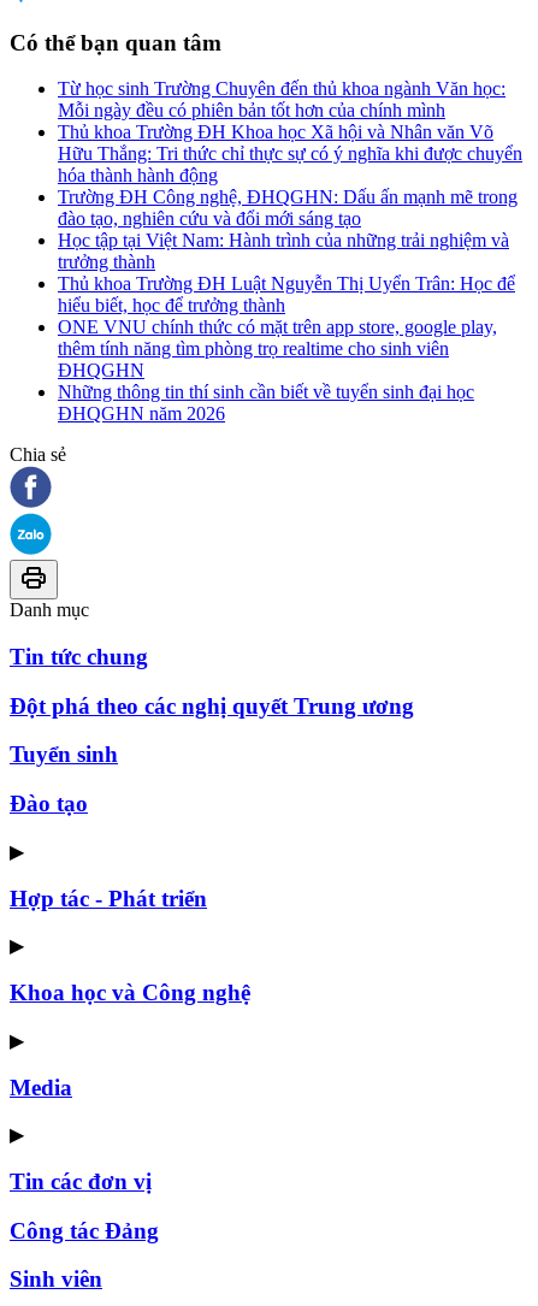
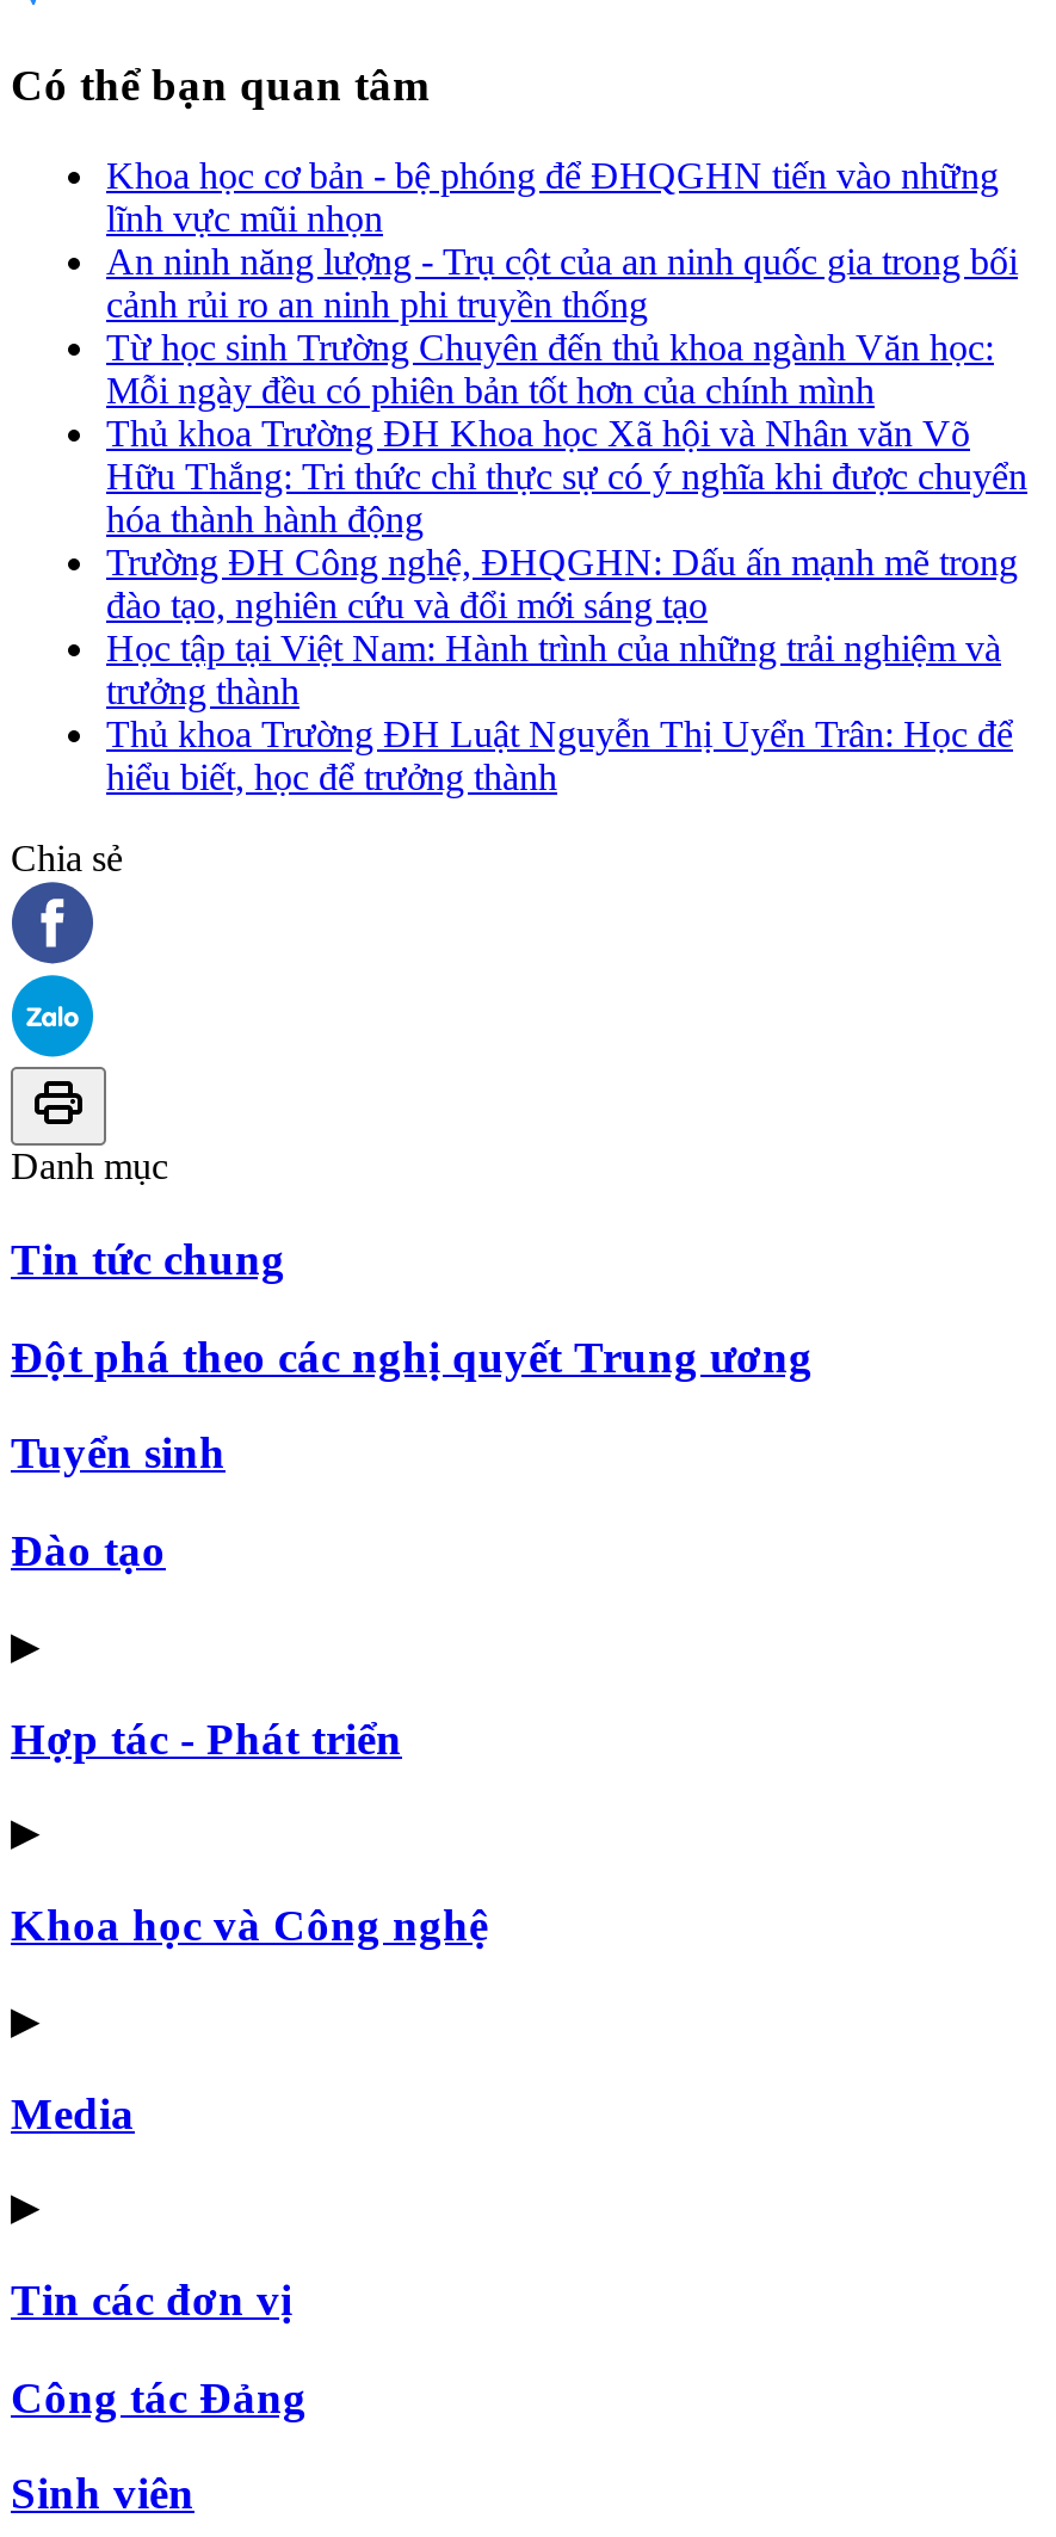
none -> [106,156,1018,325] Khoa học cơ bản - bệ phóng để ĐHQGHN tiến vào những | lĩnh vực mũi nhọn | An ninh năng lượng - Trụ cột của an ninh quốc gia trong bối | cảnh rủi ro an ninh phi truyền thống
moved [58,79,522,316] -> [106,328,1027,798]: Từ học sinh Trường Chuyên đến thủ khoa ngành Văn học: | Mỗi ngày đều có phiên bản tốt hơn của chính mình | Thủ khoa Trường ĐH Khoa học Xã hội và Nhân văn Võ | ... | Thủ khoa Trường ĐH Luật Nguyễn Thị Uyển Trân: Học để | hiểu biết, học để trưởng thành
[58,317,497,424] ONE VNU chính thức có mặt trên app store, google play, | thêm tính năng tìm phòng trọ realtime cho sinh viên | ĐHQGHN | Những thông tin thí sinh cần biết về tuyển sinh đại học | ĐHQGHN năm 2026 -> none

